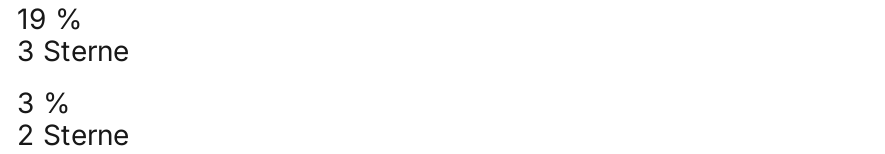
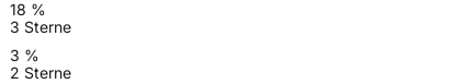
[17,1,83,35] 19 % -> [10,0,46,19] 18 %

